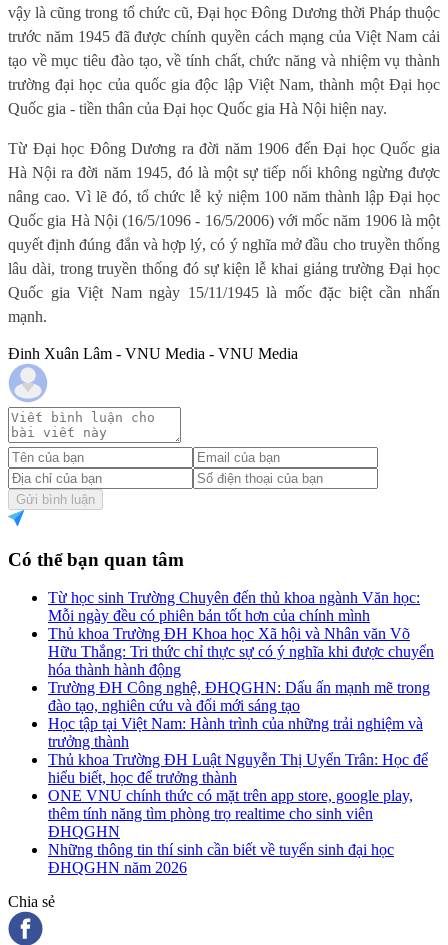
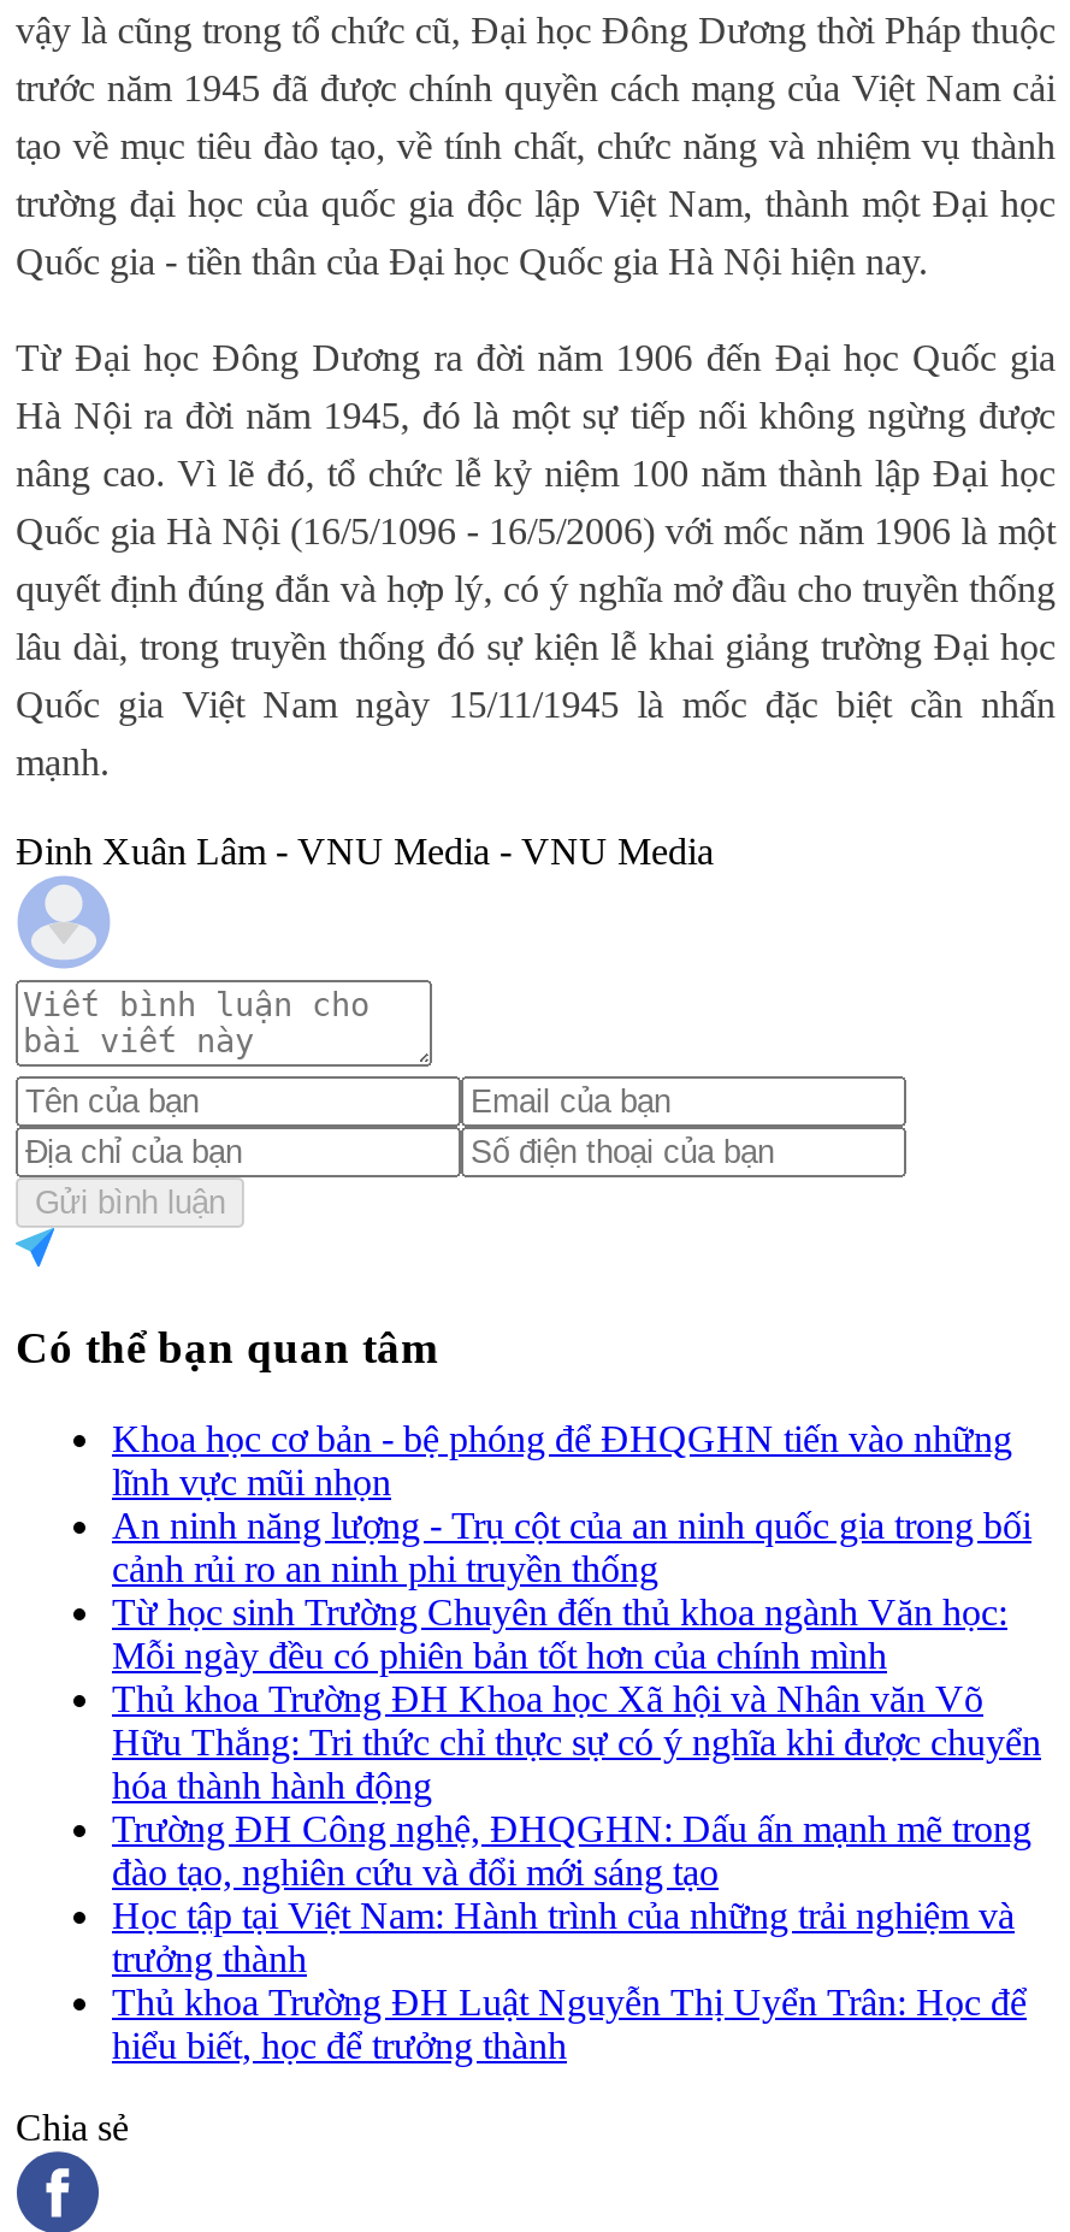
none -> [112,1419,1031,1590] Khoa học cơ bản - bệ phóng để ĐHQGHN tiến vào những | lĩnh vực mũi nhọn | An ninh năng lượng - Trụ cột của an ninh quốc gia trong bối | cảnh rủi ro an ninh phi truyền thống
moved [48,589,434,786] -> [112,1592,1041,2066]: Từ học sinh Trường Chuyên đến thủ khoa ngành Văn học: | Mỗi ngày đều có phiên bản tốt hơn của chính mình | Thủ khoa Trường ĐH Khoa học Xã hội và Nhân văn Võ | ... | Thủ khoa Trường ĐH Luật Nguyễn Thị Uyển Trân: Học để | hiểu biết, học để trưởng thành
[48,787,413,876] ONE VNU chính thức có mặt trên app store, google play, | thêm tính năng tìm phòng trọ realtime cho sinh viên | ĐHQGHN | Những thông tin thí sinh cần biết về tuyển sinh đại học | ĐHQGHN năm 2026 -> none

